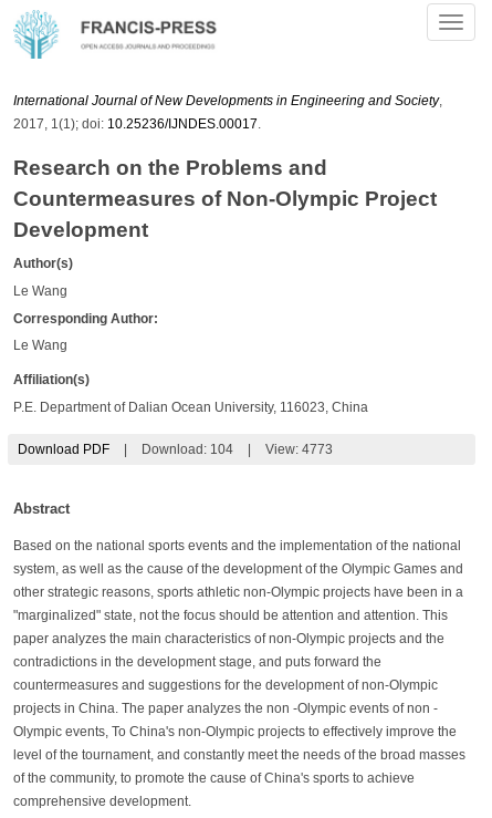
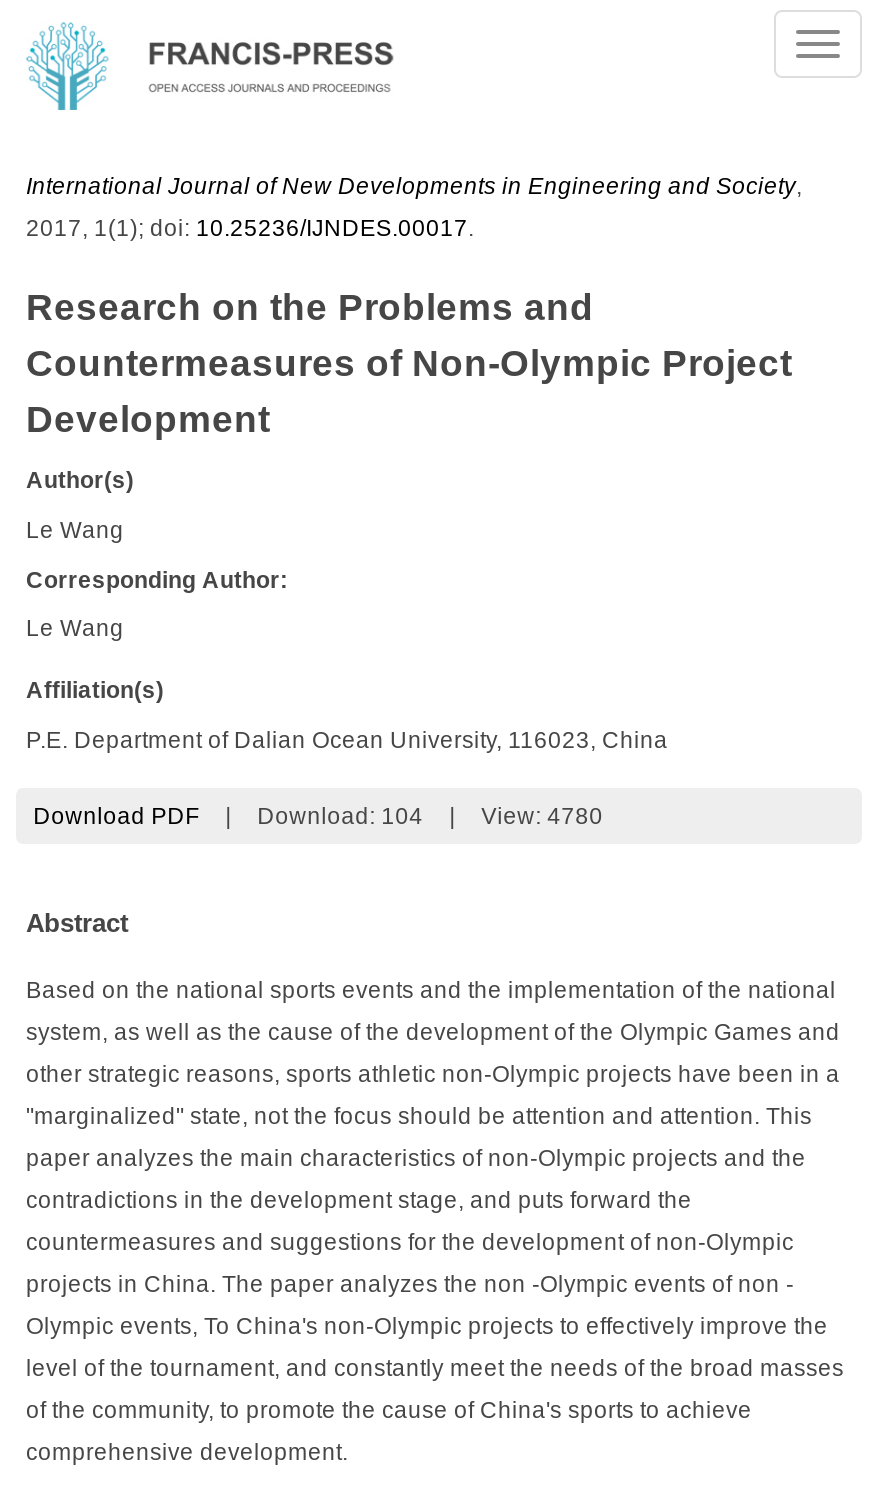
[265,442,332,455] View: 4773 -> [481,803,603,827] View: 4780

